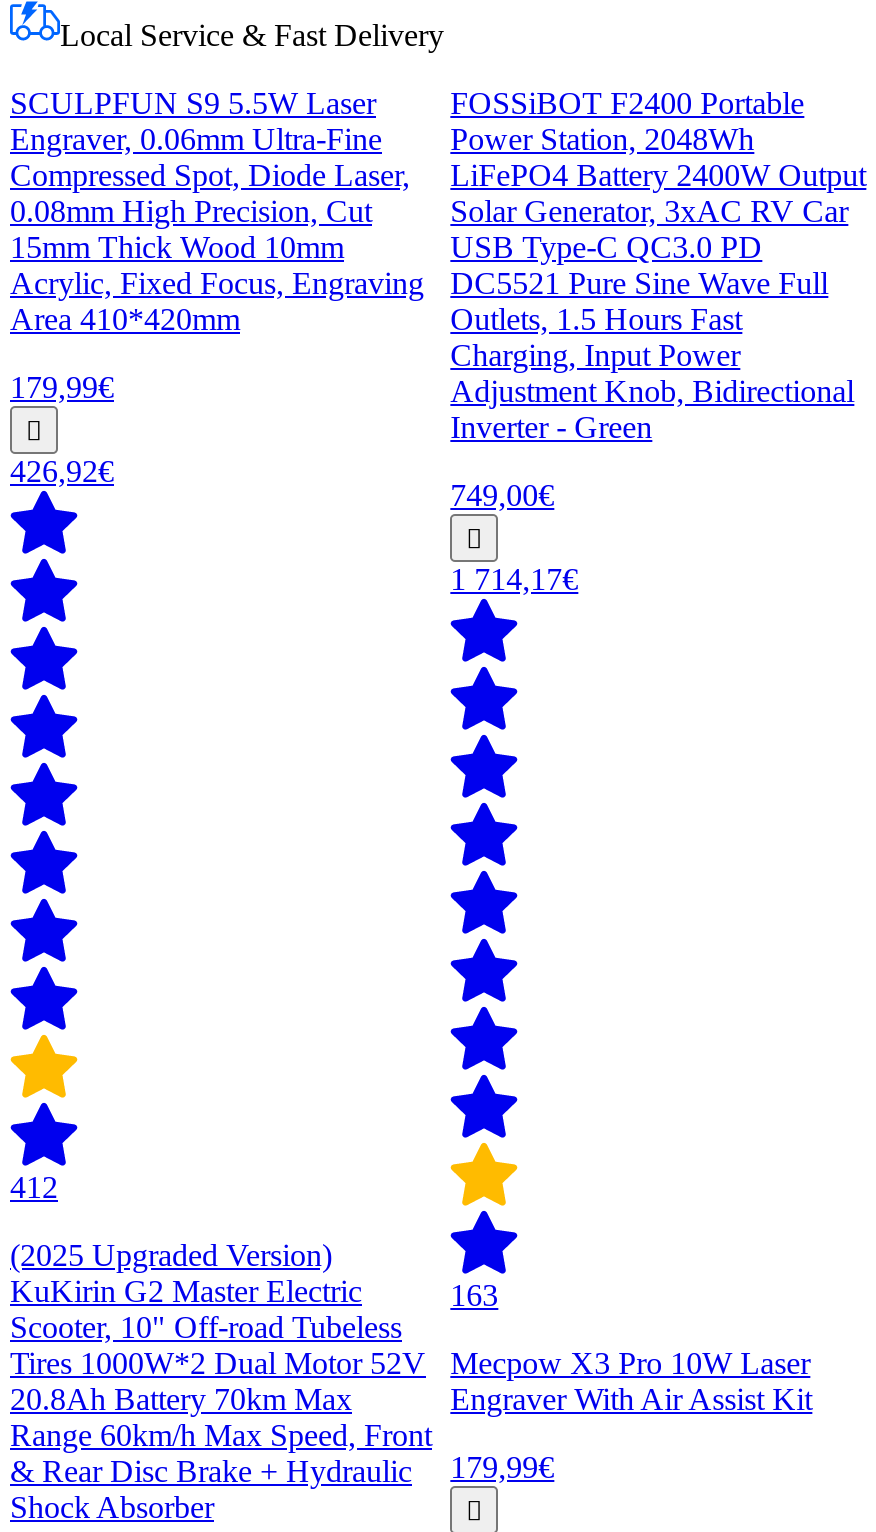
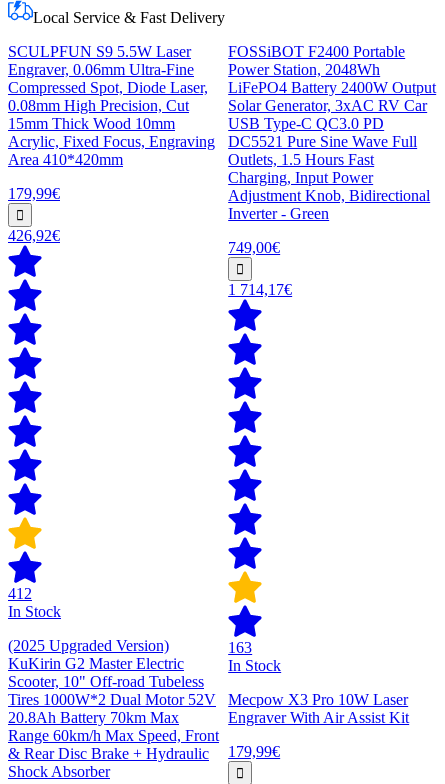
none -> [8,603,61,620] In Stock
none -> [228,657,281,674] In Stock

